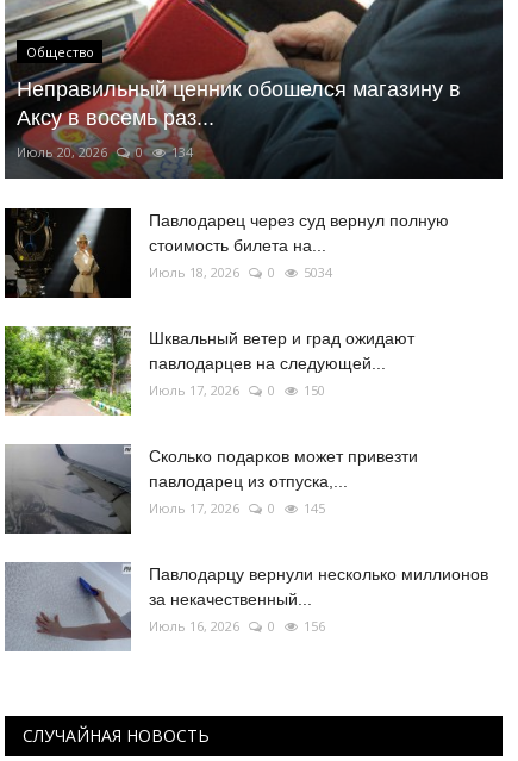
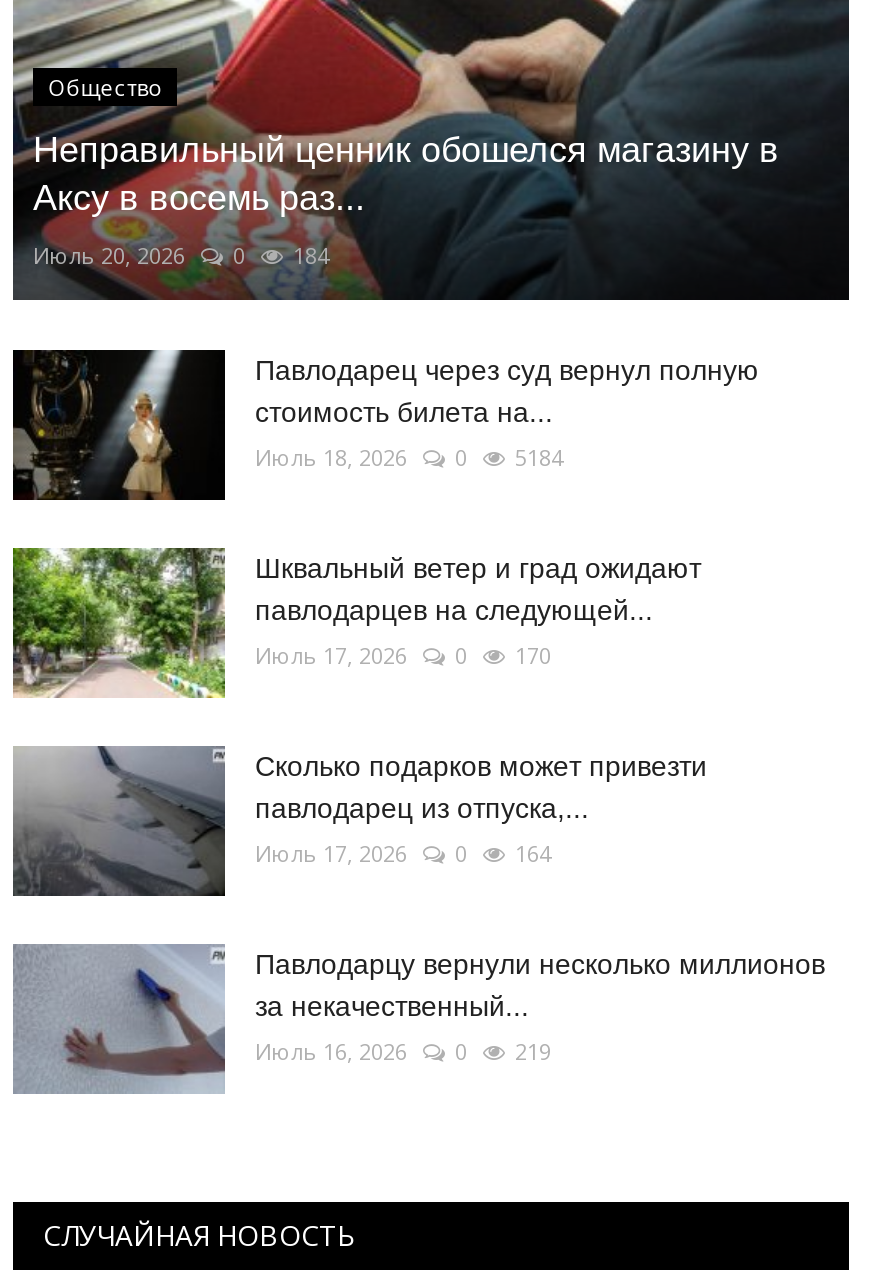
[17,143,193,161] Июль 20, 2026 0 134 -> [33,241,329,271] Июль 20, 2026 0 184
[149,264,332,282] Июль 18, 2026 0 5034 -> [255,443,563,473] Июль 18, 2026 0 5184
[149,382,325,399] Июль 17, 2026 0 150 -> [255,641,551,671] Июль 17, 2026 0 170
[149,499,325,517] Июль 17, 2026 0 145 -> [255,839,551,869] Июль 17, 2026 0 164
[149,617,325,635] Июль 16, 2026 0 156 -> [255,1037,551,1067] Июль 16, 2026 0 219

